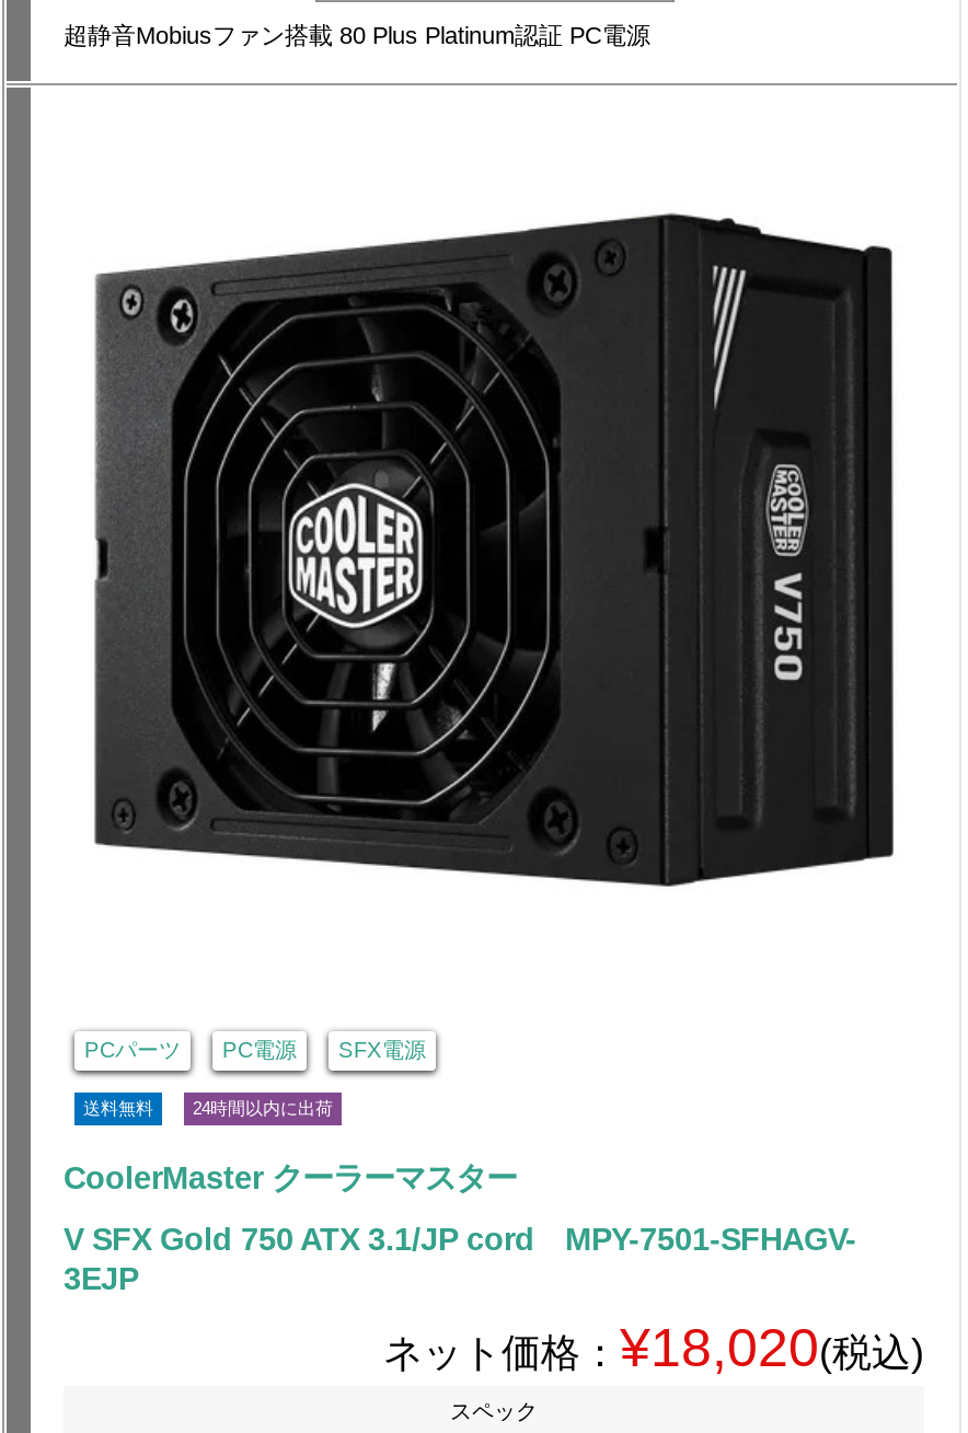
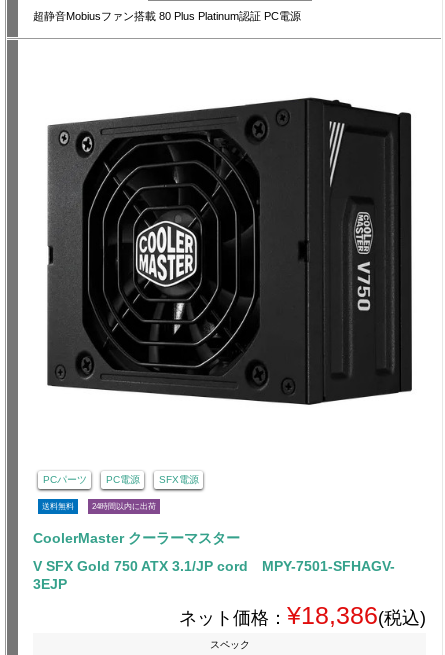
[383,1315,924,1376] ネット価格：¥18,020(税込) -> [179,601,426,629] ネット価格：¥18,386(税込)

